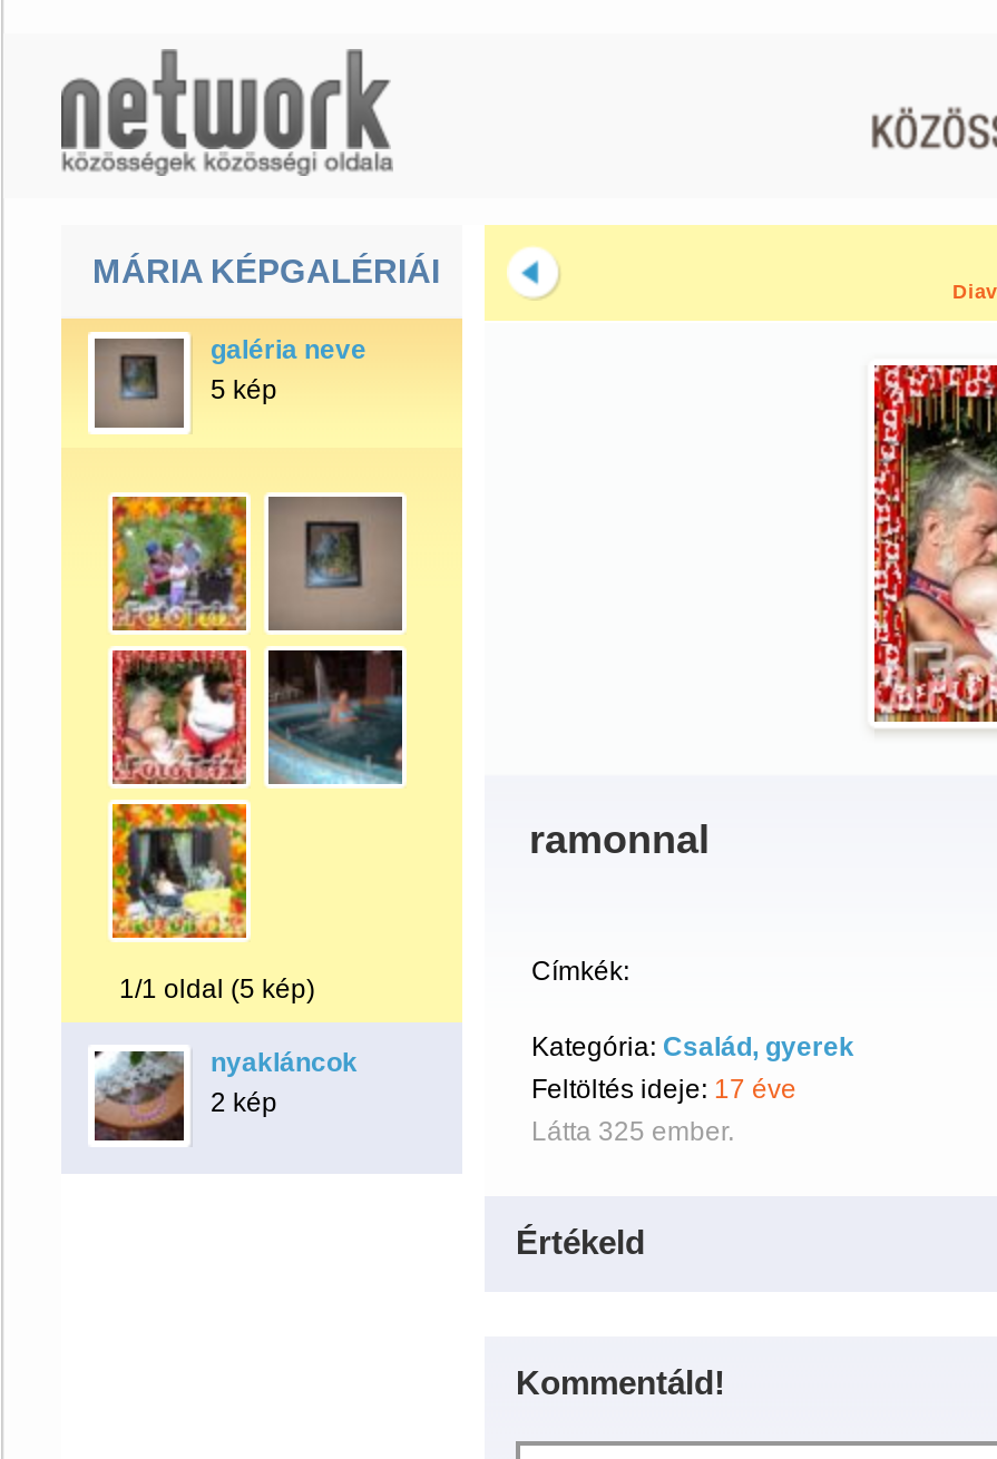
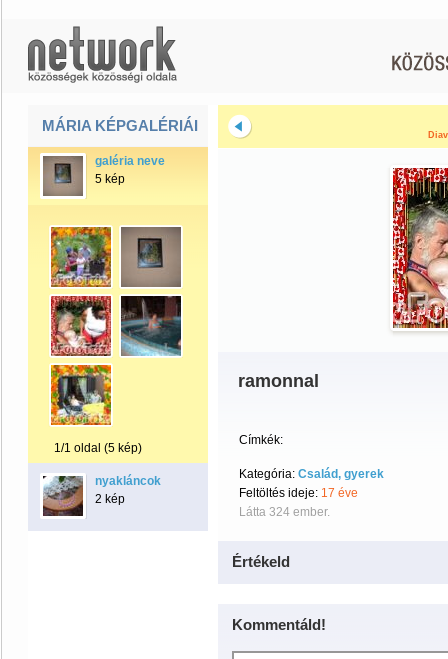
[531,1116,734,1147] Látta 325 ember. -> [239,505,330,519] Látta 324 ember.

